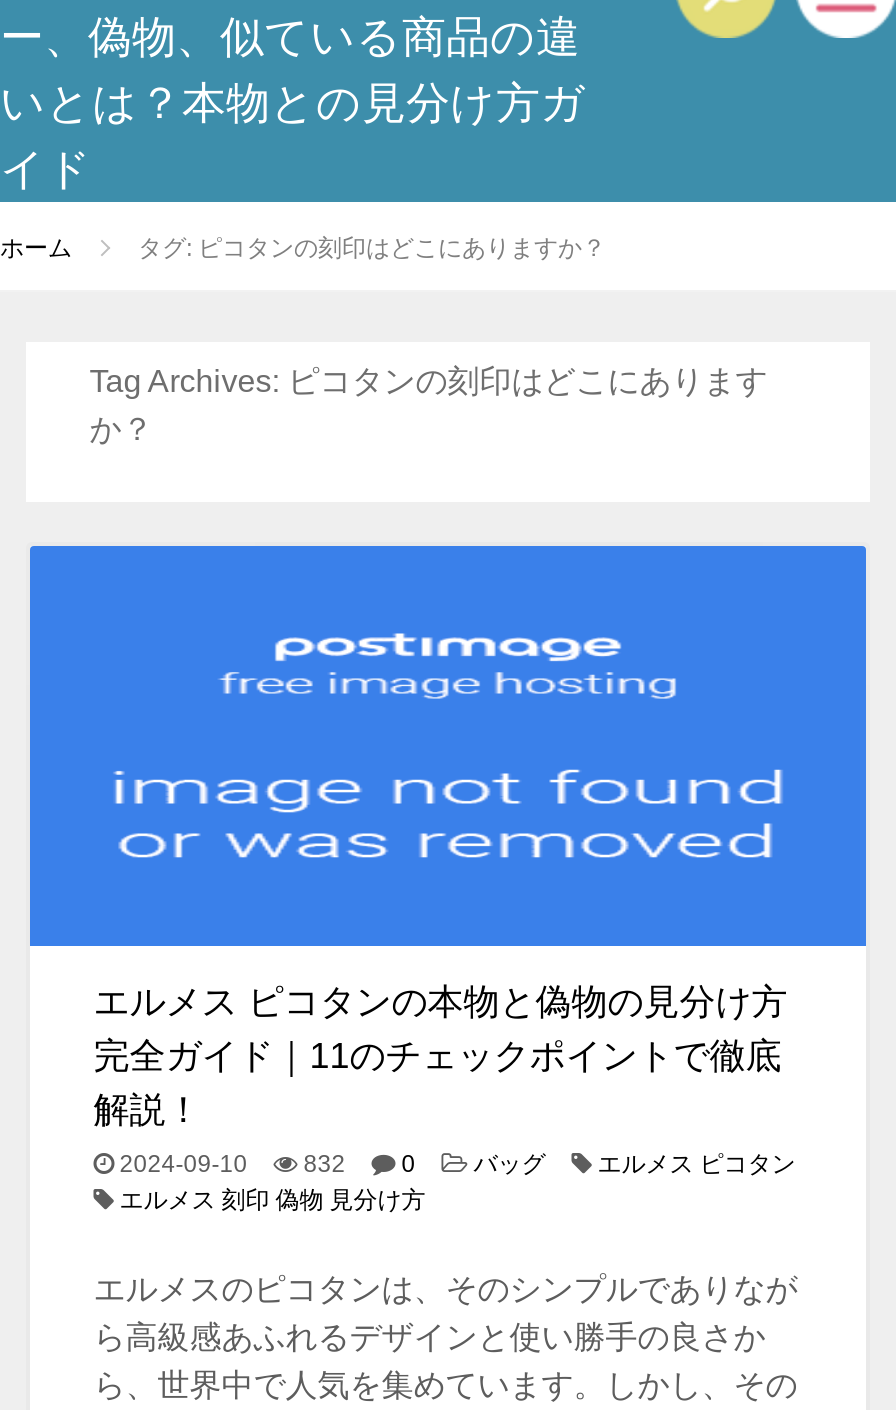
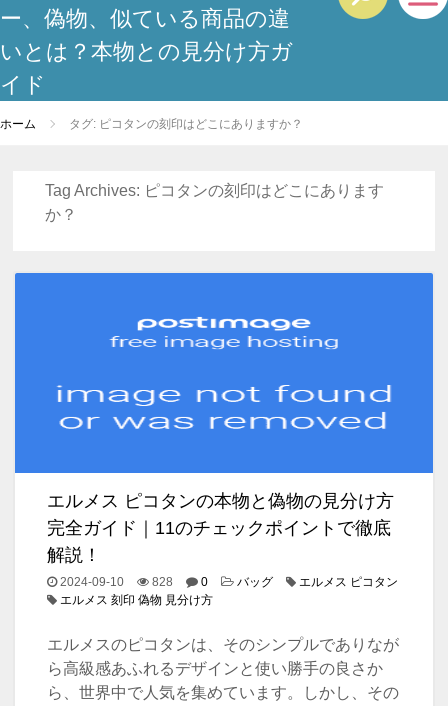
[114,1149,416,1177] 2024-09-10 832 0 -> [57,575,208,589] 2024-09-10 828 0

